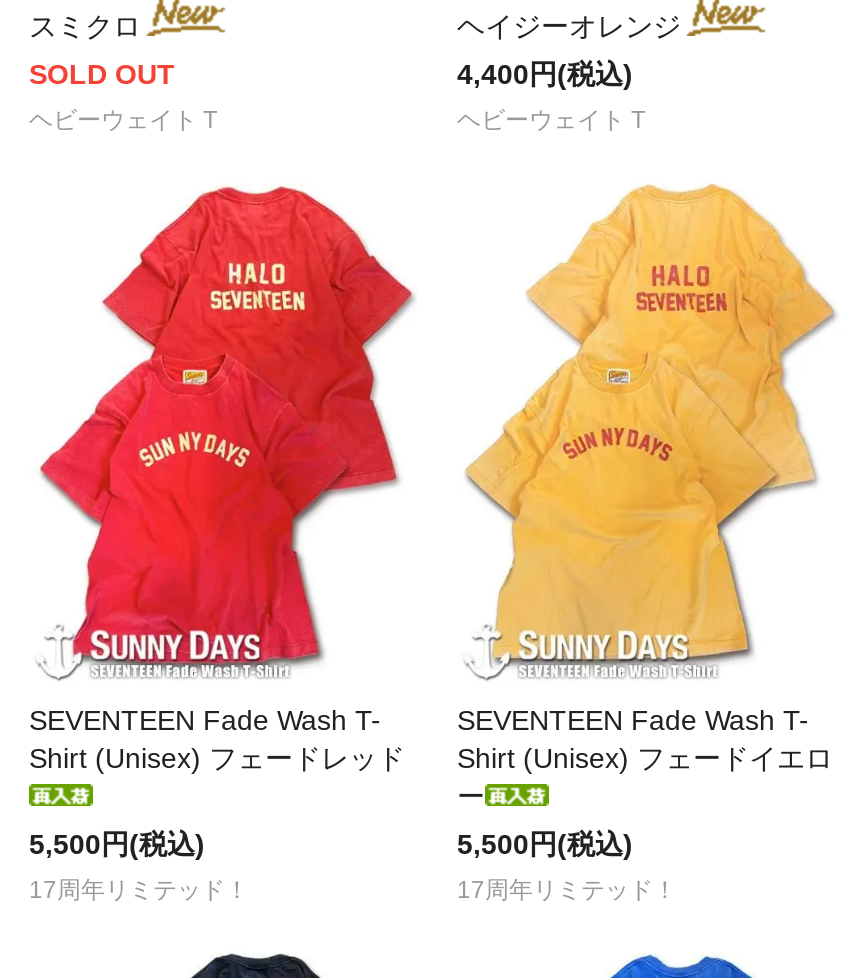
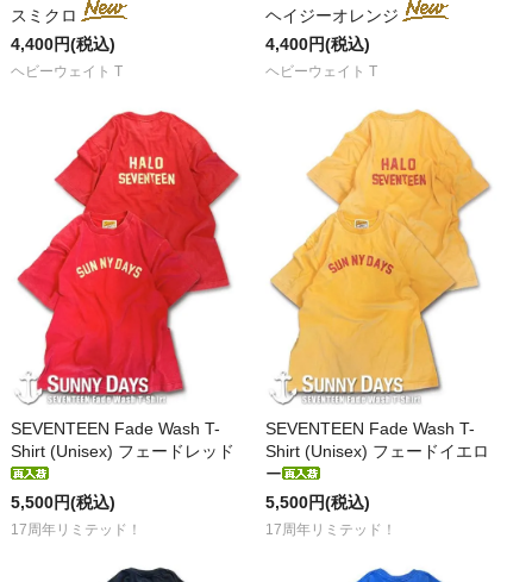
[29,59,175,91] SOLD OUT -> [11,35,115,54] 4,400円(税込)

